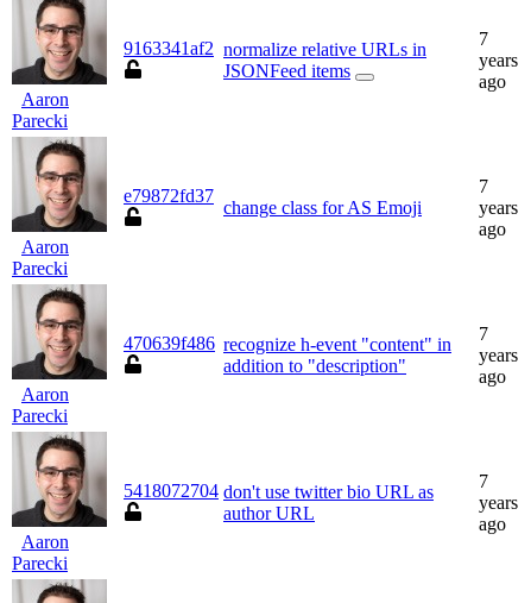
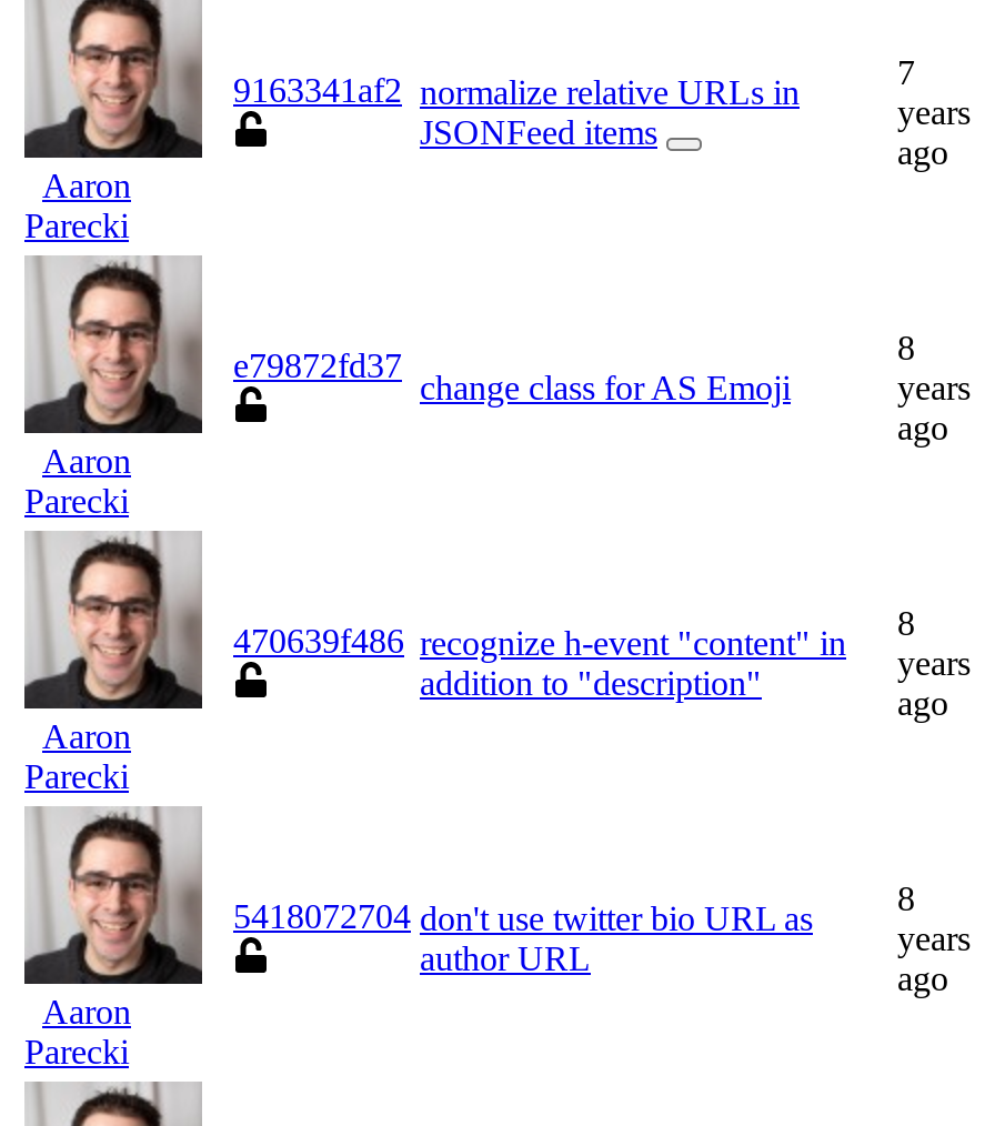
[479,175,488,196] 7 -> [897,328,915,365] 8
[124,323,488,354] 470639f486 recognize h-event "content" in 7 -> [233,603,915,661] 470639f486 recognize h-event "content" in 8
[479,470,488,491] 7 -> [897,878,915,916] 8

